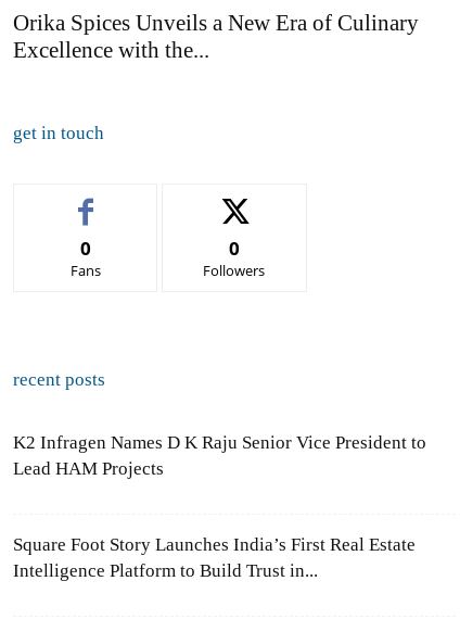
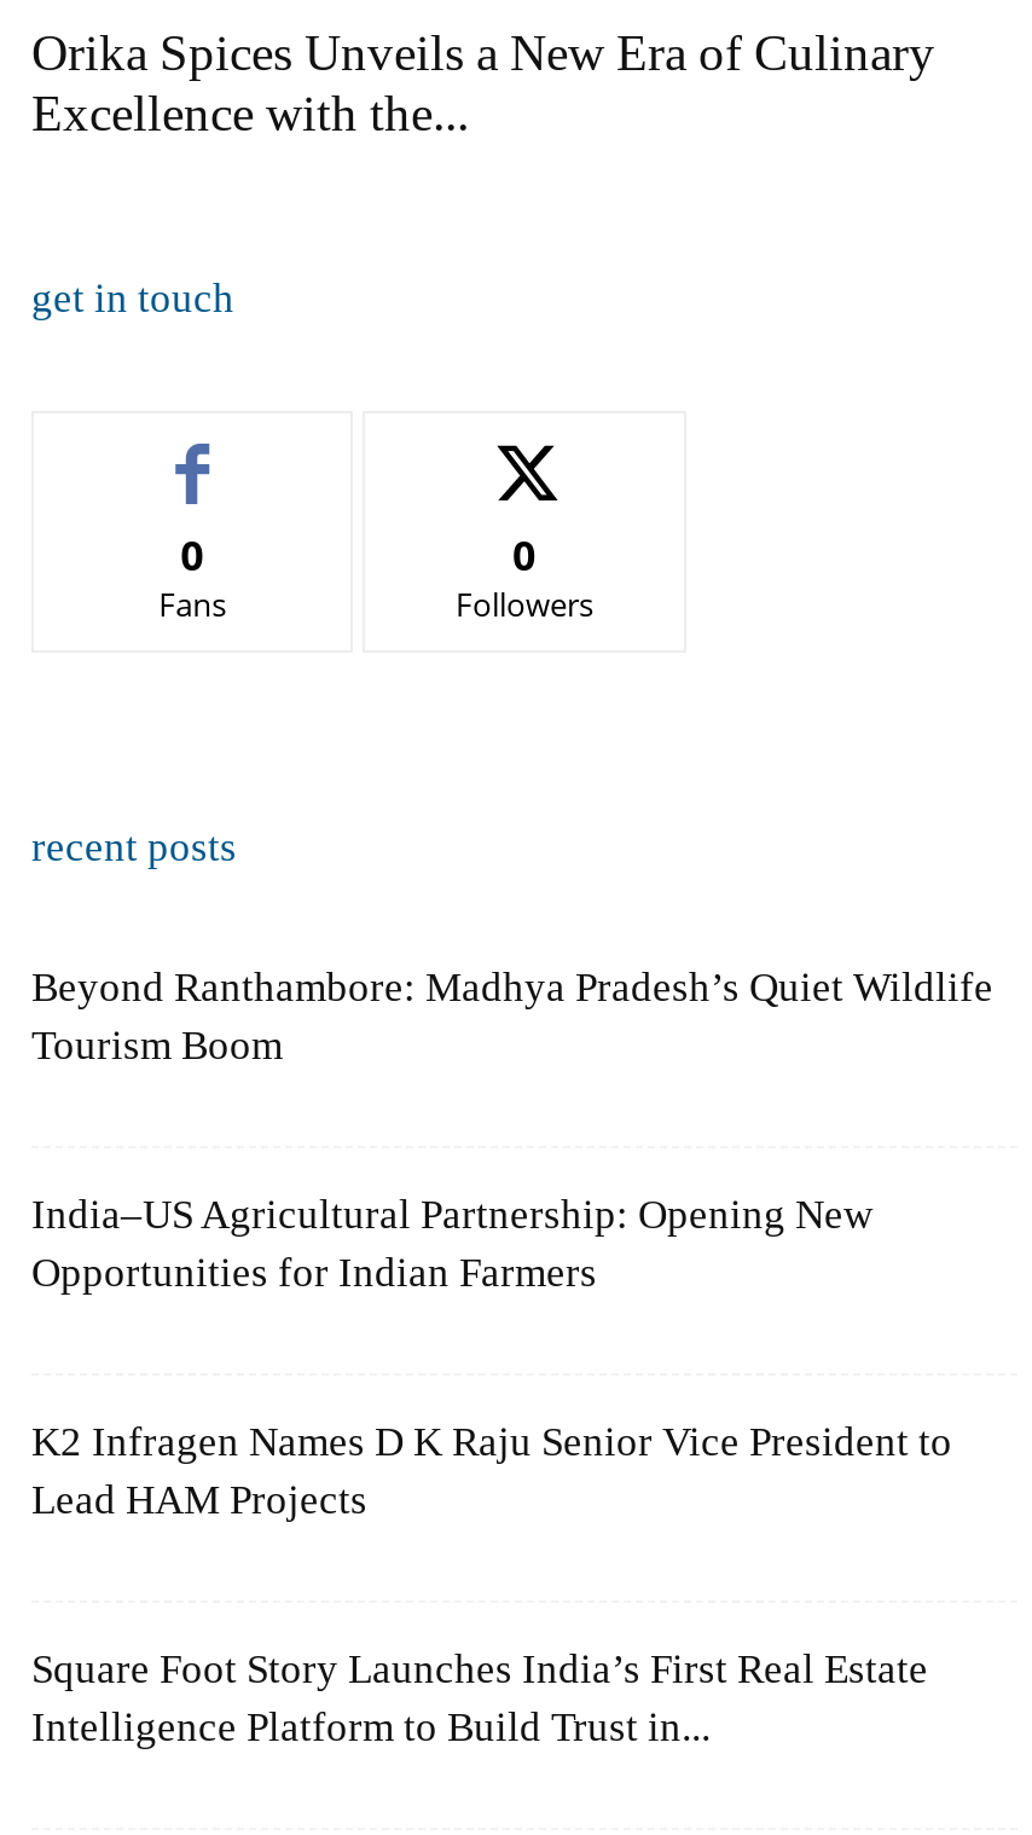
none -> [31,966,993,1070] Beyond Ranthambore: Madhya Pradesh’s Quiet Wildlife | Tourism Boom
none -> [31,1193,872,1297] India–US Agricultural Partnership: Opening New | Opportunities for Indian Farmers

